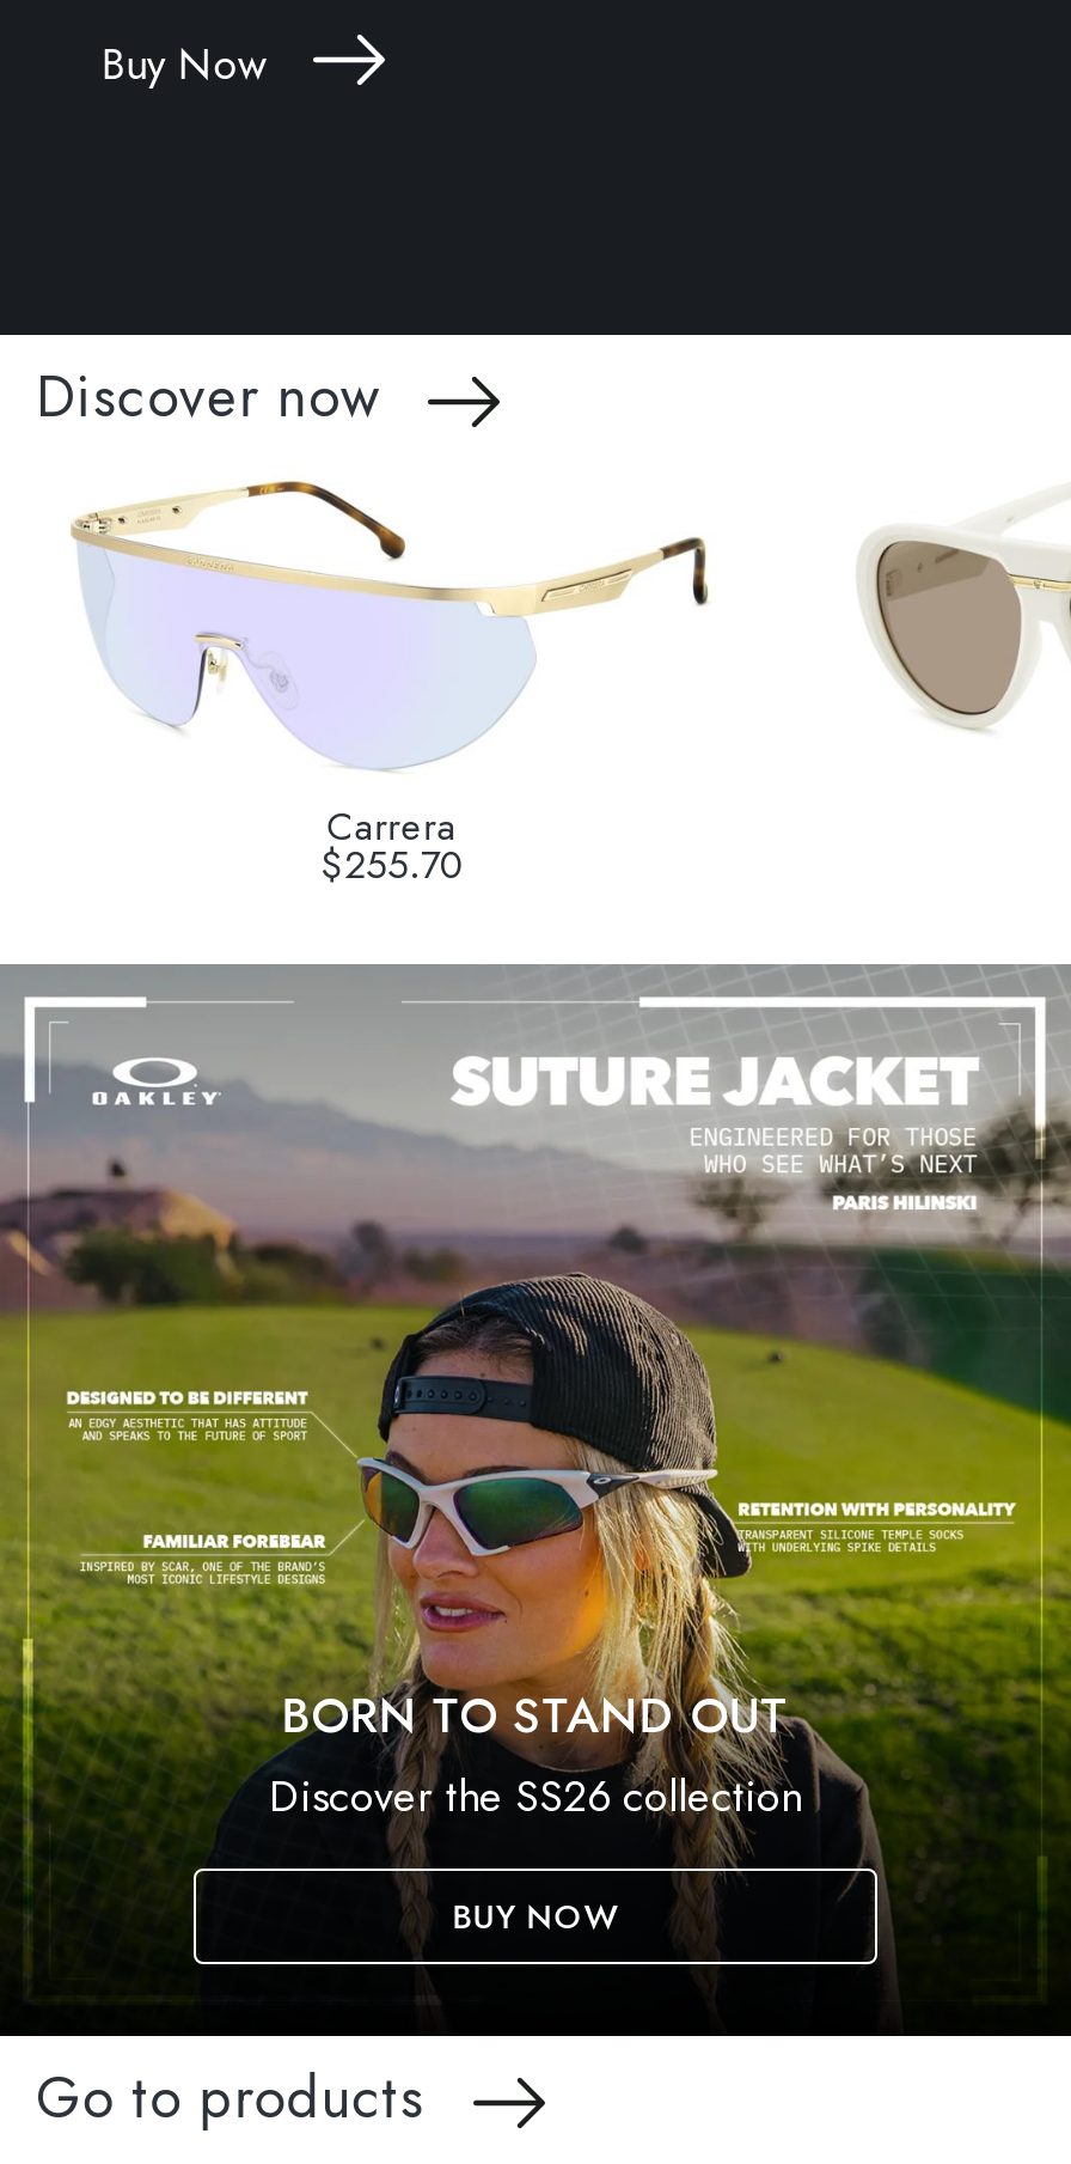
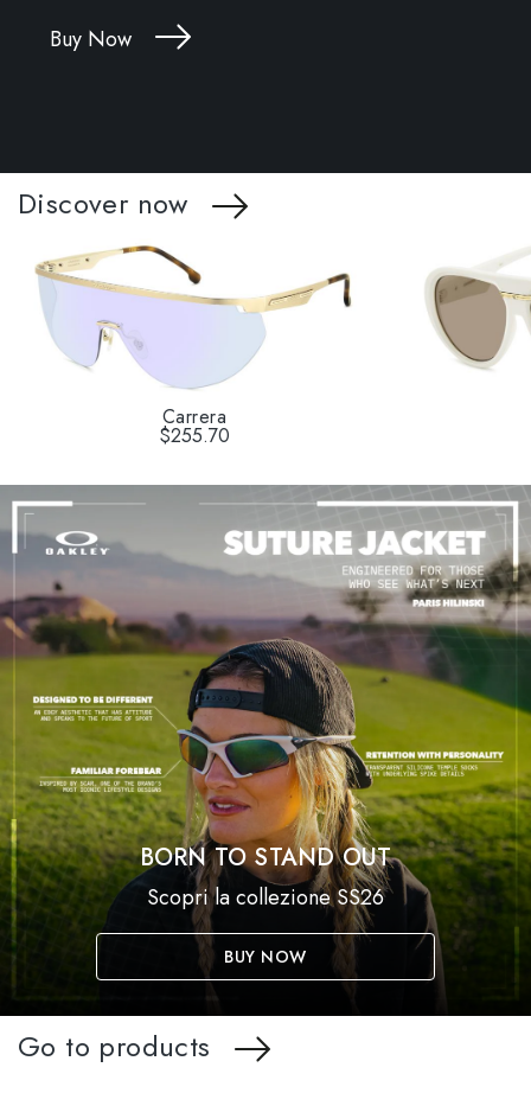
[269,1765,802,1827] Discover the SS26 collection -> [147,882,384,913] Scopri la collezione SS26

